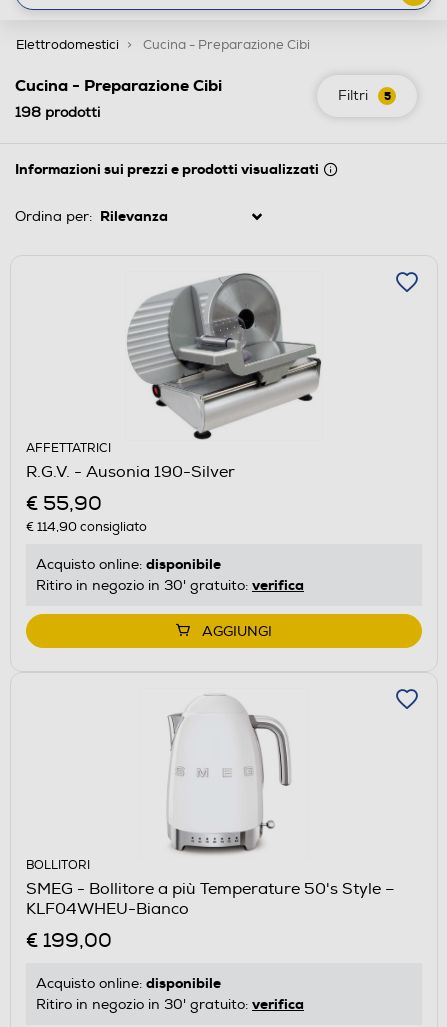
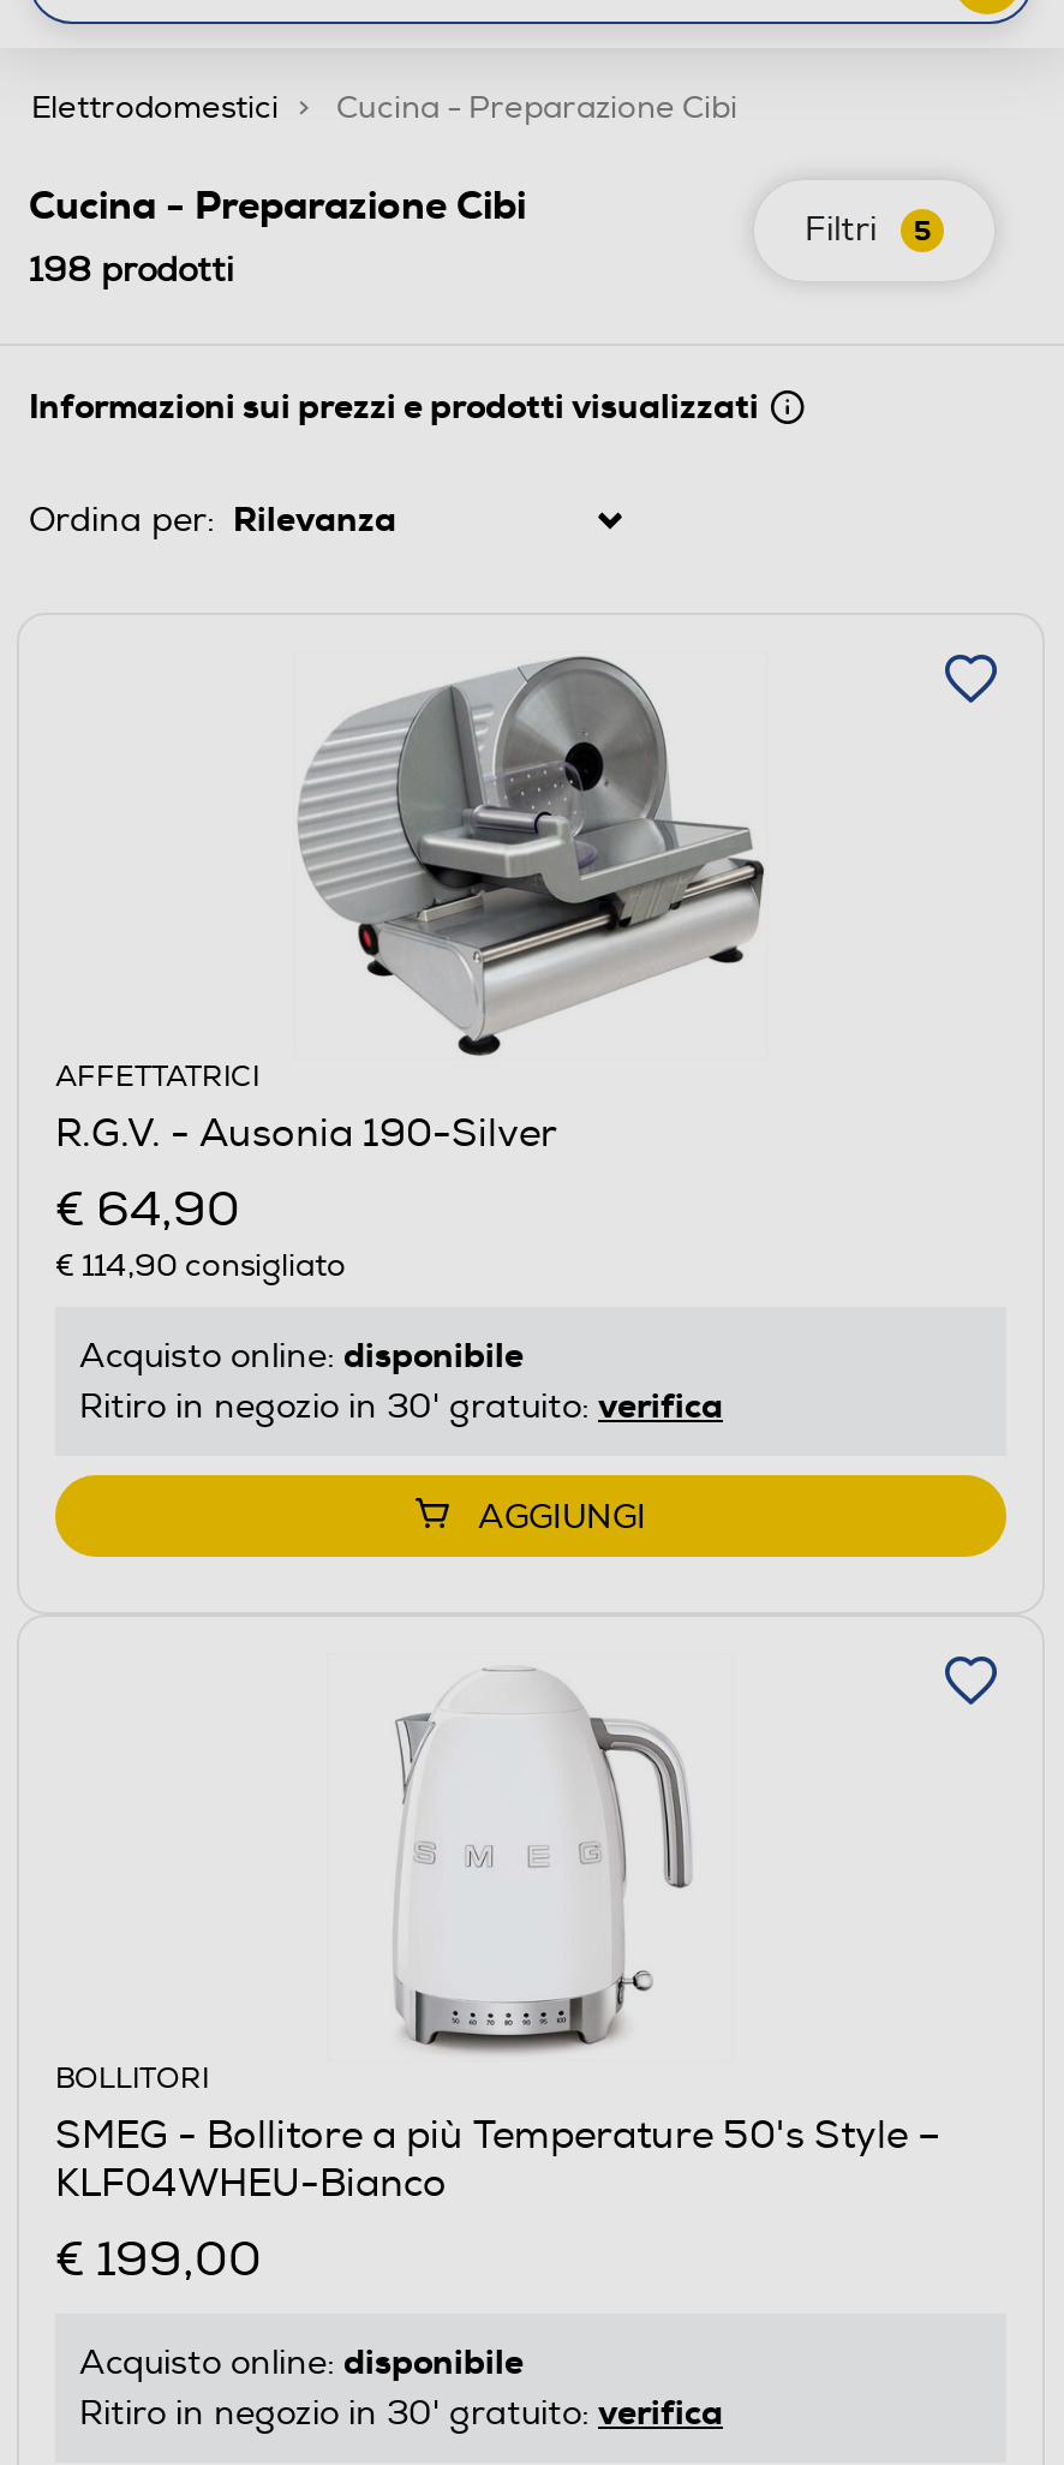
[26,491,102,516] € 55,90 -> [55,1179,240,1239] € 64,90

